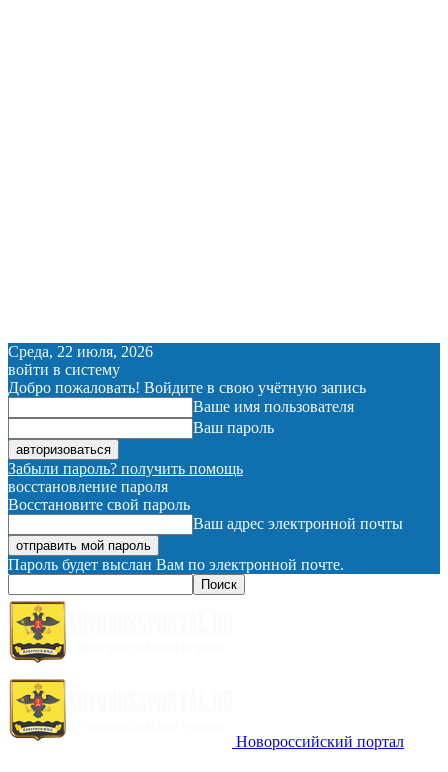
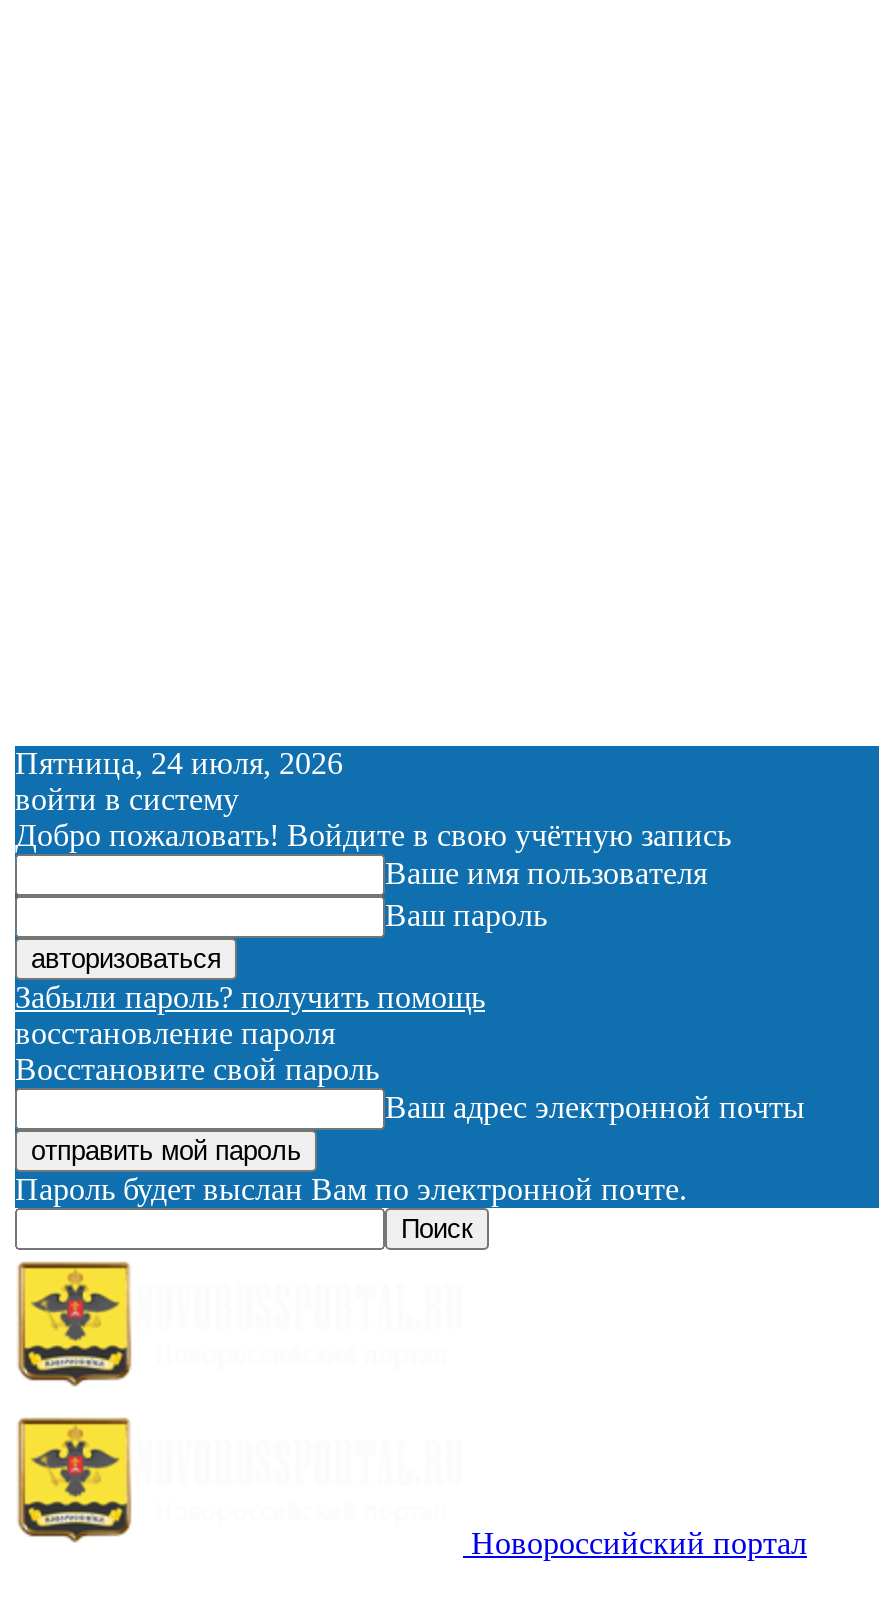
[8,343,153,360] Среда, 22 июля, 2026 -> [15,746,343,780] Пятница, 24 июля, 2026

